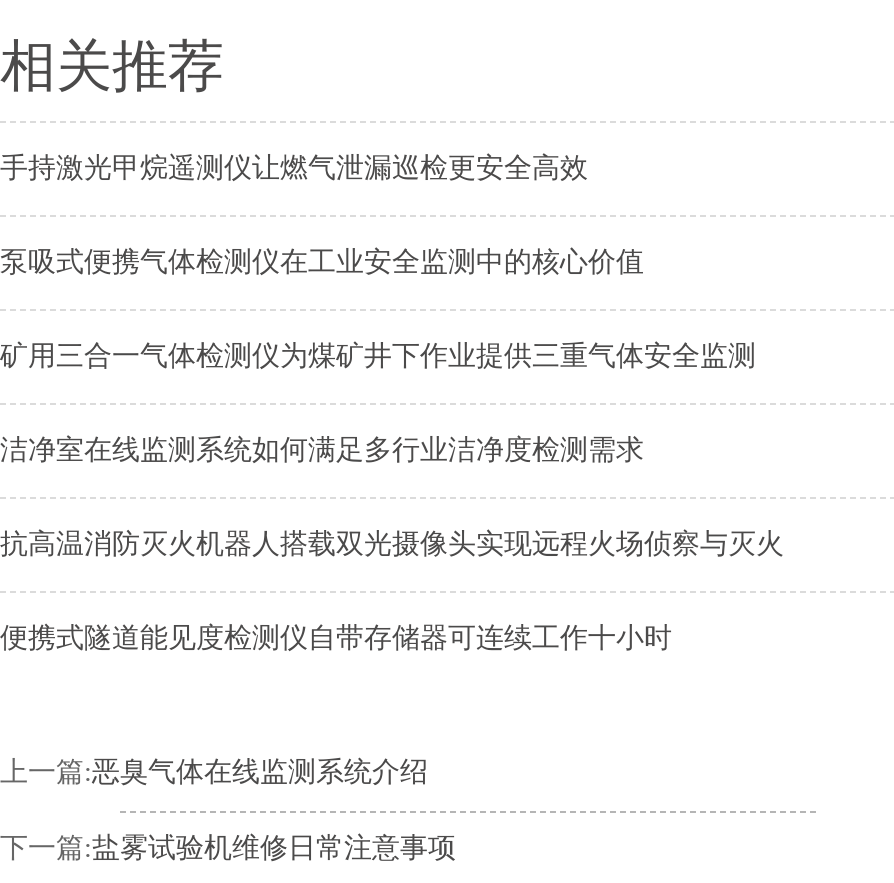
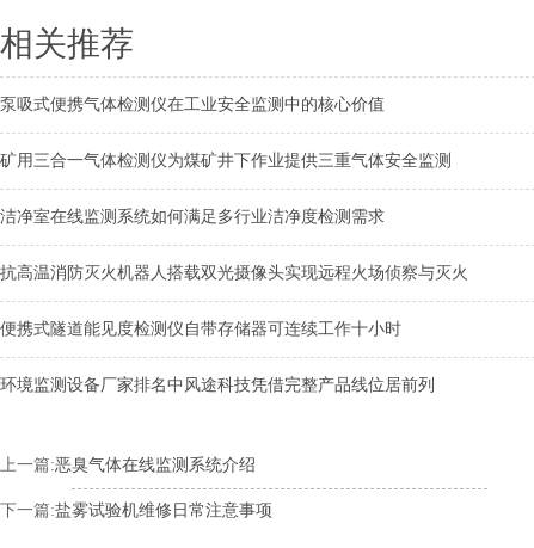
[0,153,588,183] 手持激光甲烷遥测仪让燃气泄漏巡检更安全高效 -> none
moved [0,247,784,653] -> [0,96,468,338]: 泵吸式便携气体检测仪在工业安全监测中的核心价值 | 矿用三合一气体检测仪为煤矿井下作业提供三重气体安全监测 | 洁净室在线监测系统如何满足多行业洁净度检测需求 | 抗高温消防灭火机器人搭载双光摄像头实现远程火场侦察与灭火 | 便携式隧道能见度检测仪自带存储器可连续工作十小时
none -> [0,376,435,394] 环境监测设备厂家排名中风途科技凭借完整产品线位居前列

